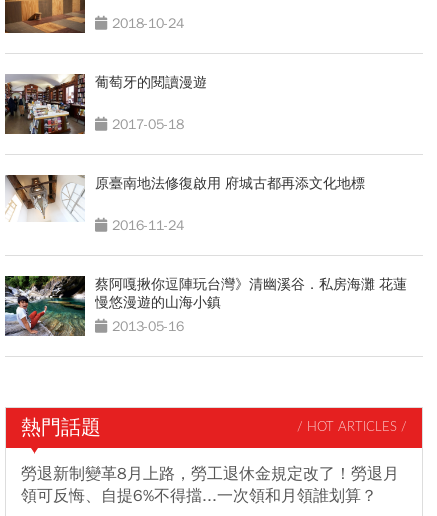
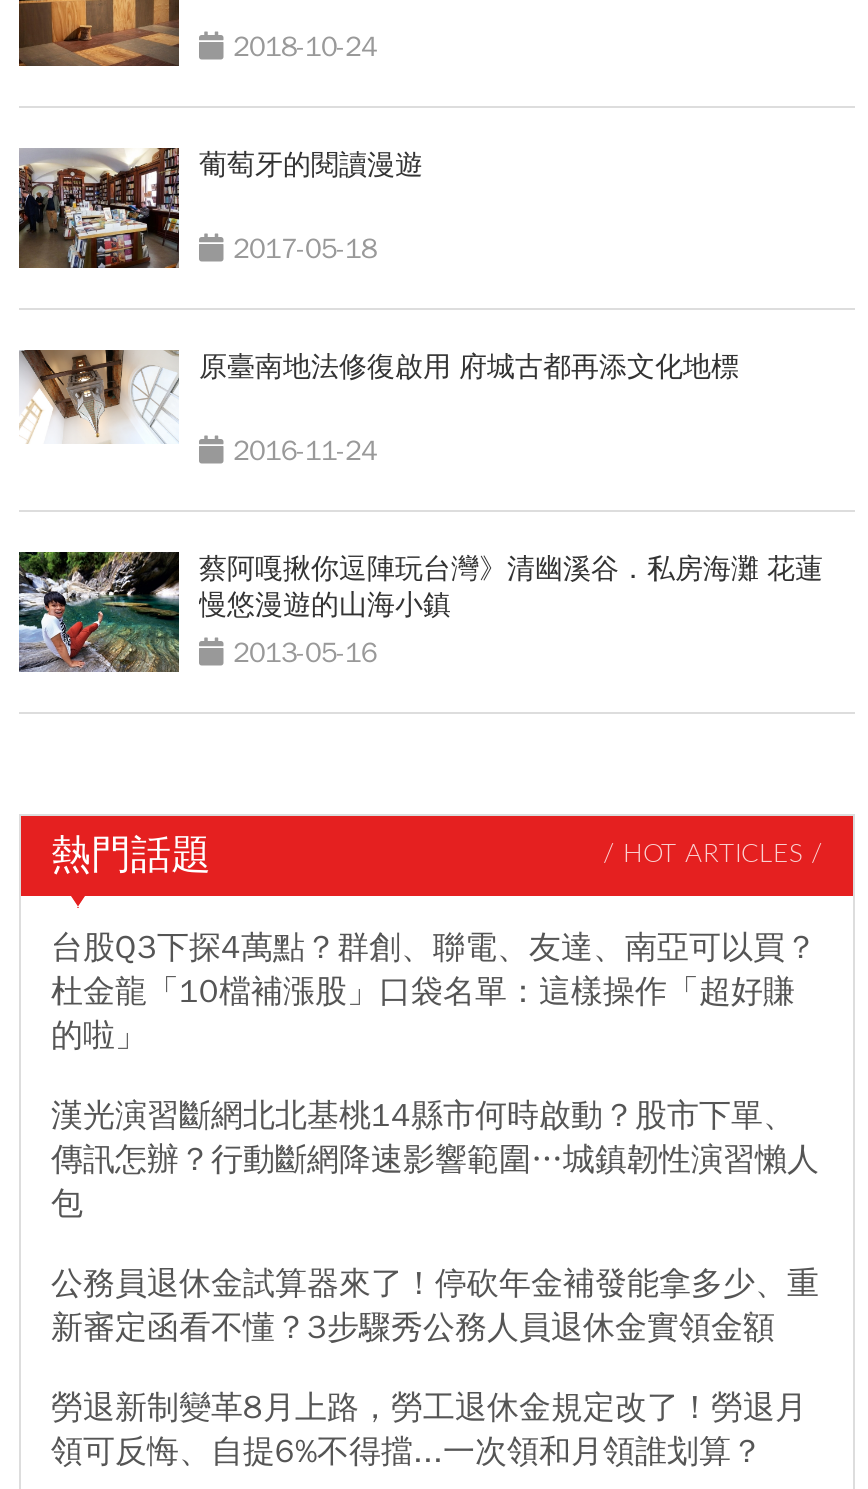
none -> [51,928,819,1348] 台股Q3下探4萬點？群創、聯電、友達、南亞可以買？ | 杜金龍「10檔補漲股」口袋名單：這樣操作「超好賺 | 的啦」 | 漢光演習斷網北北基桃14縣市何時啟動？股市下單、 | 傳訊怎辦？行動斷網降速影響範圍…城鎮韌性演習懶人 | 包 | 公務員退休金試算器來了！停砍年金補發能拿多少、重 | 新審定函看不懂？3步驟秀公務人員退休金實領金額

